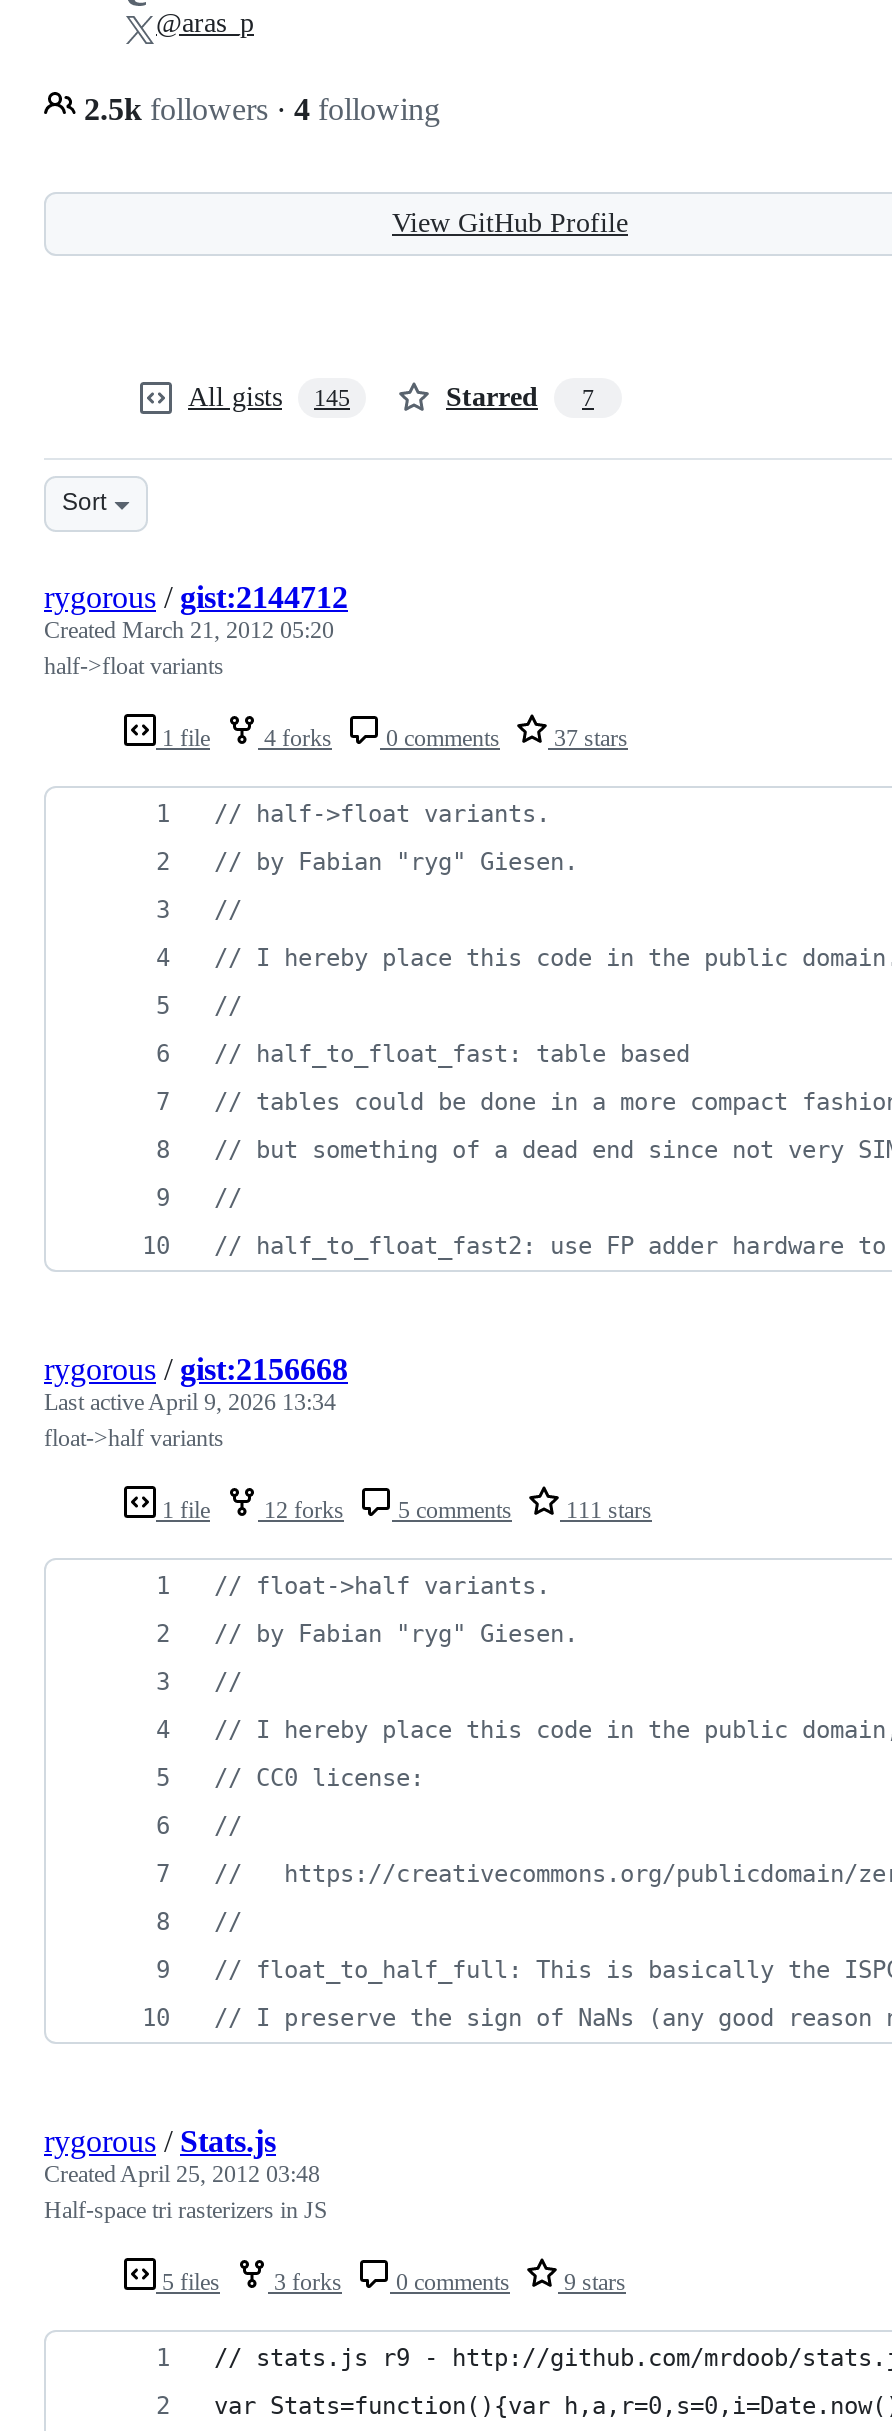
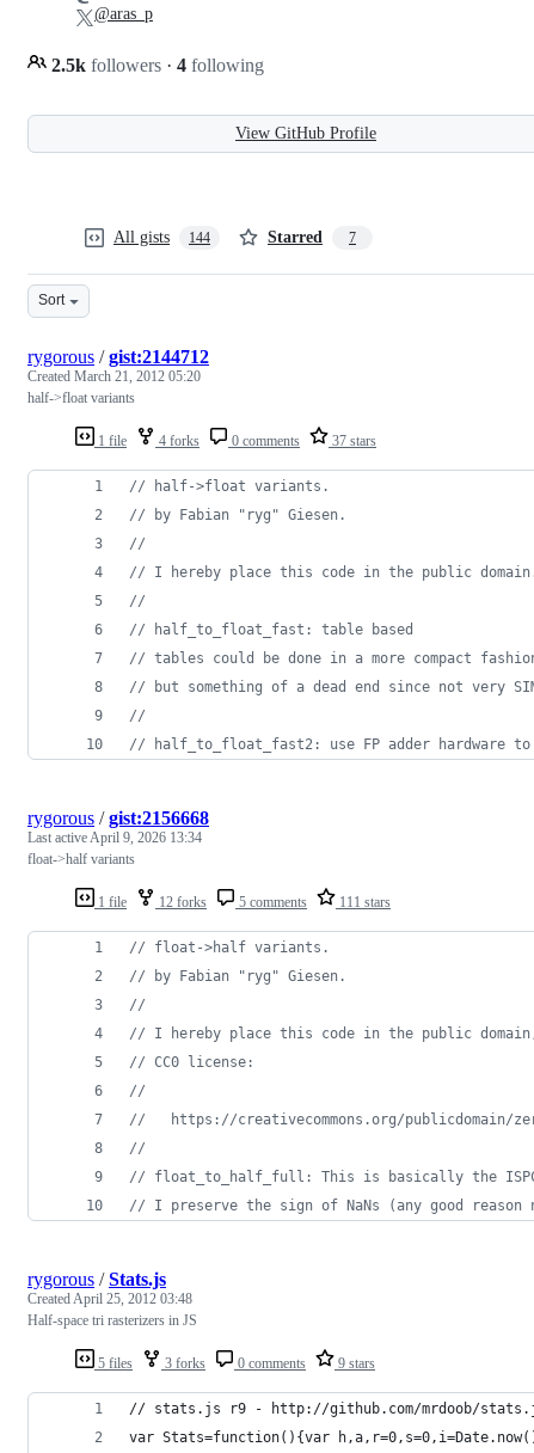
[188,382,350,412] All gists 145 -> [113,228,210,246] All gists 144

